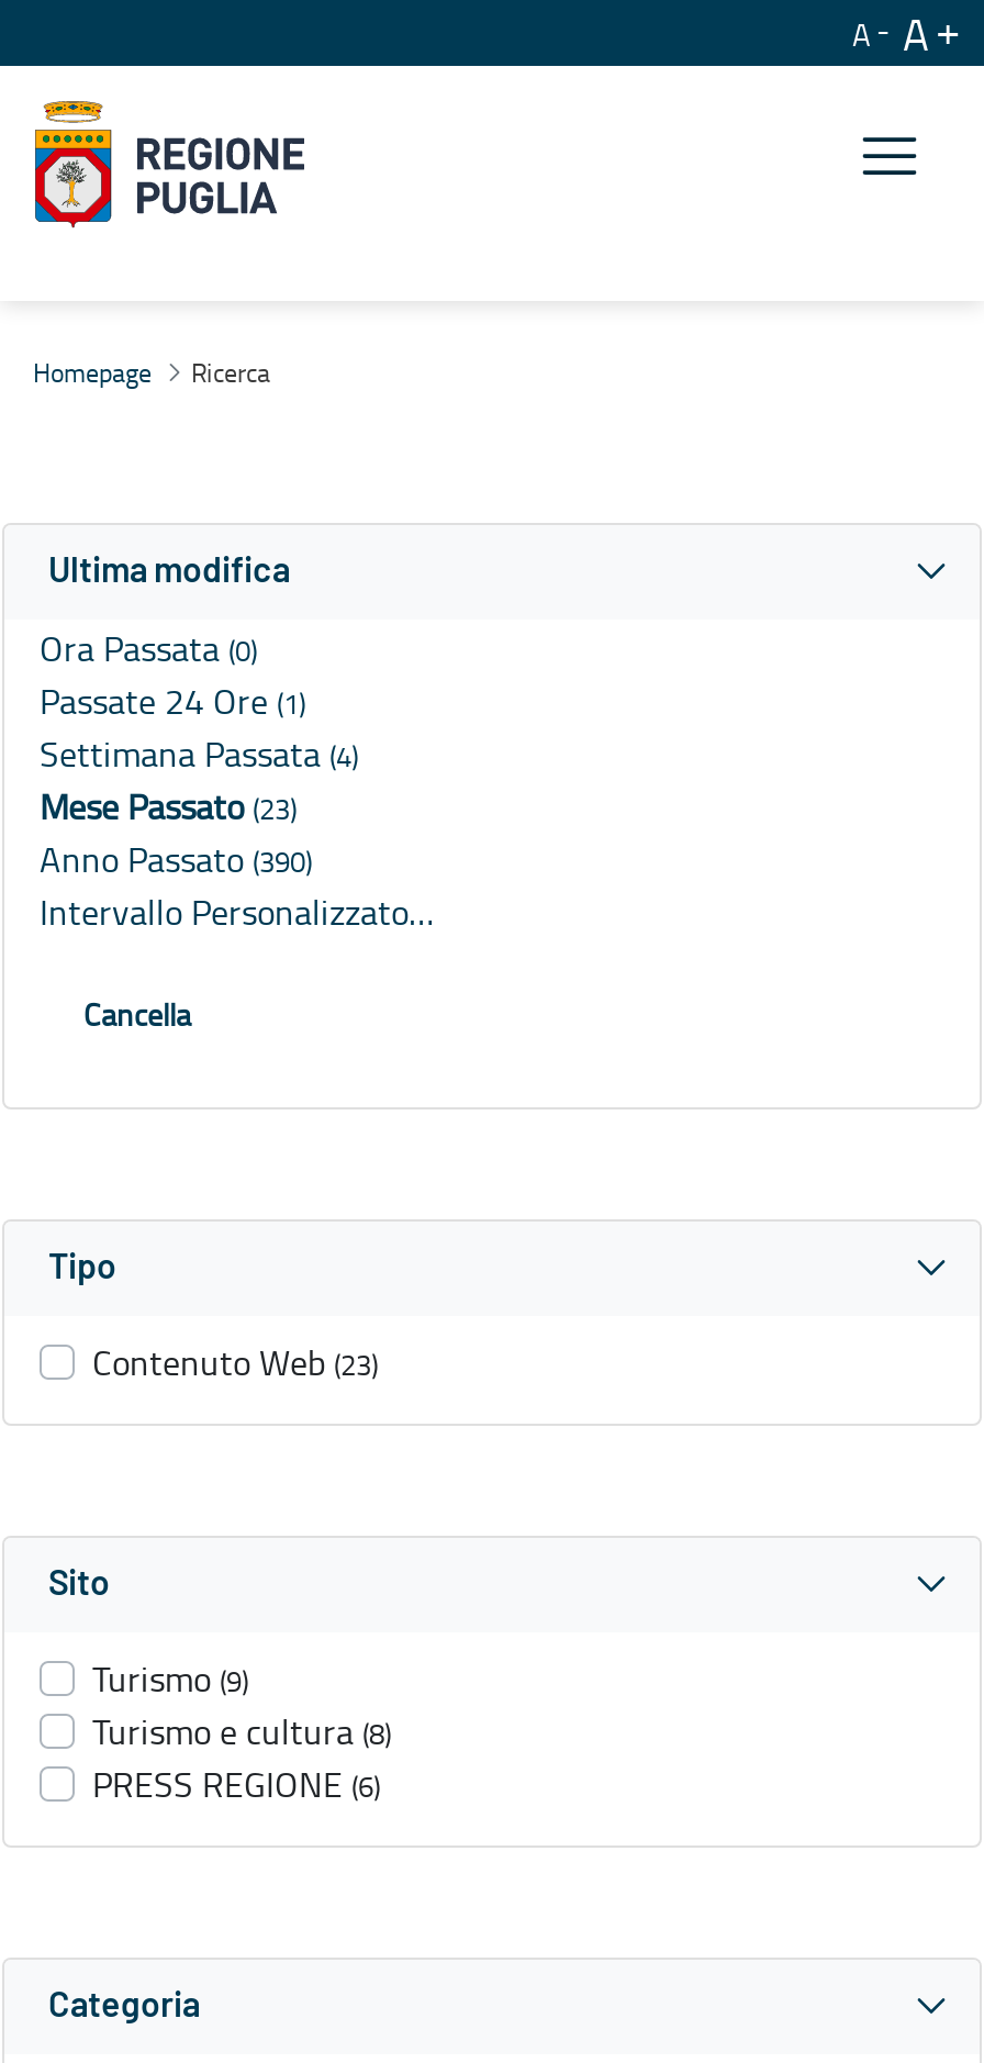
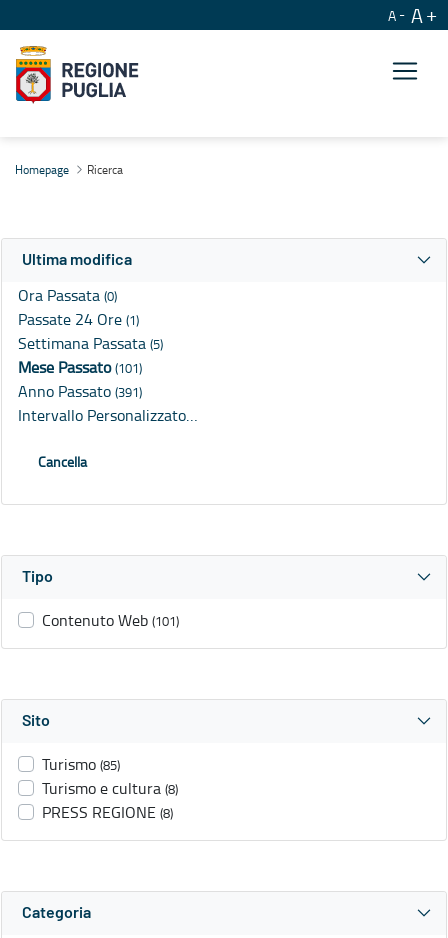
[40,730,358,778] Settimana Passata (4) -> [18,332,163,354] Settimana Passata (5)
[40,783,297,831] Mese Passato (23) -> [18,356,142,378] Mese Passato (101)
[40,836,312,884] Anno Passato (390) -> [18,380,142,402] Anno Passato (391)
[92,1339,378,1387] Contenuto Web (23) -> [42,609,179,631] Contenuto Web (101)
[92,1655,248,1703] Turismo (9) -> [42,753,120,775] Turismo (85)
[92,1760,380,1809] PRESS REGIONE (6) -> [42,801,173,823] PRESS REGIONE (8)

